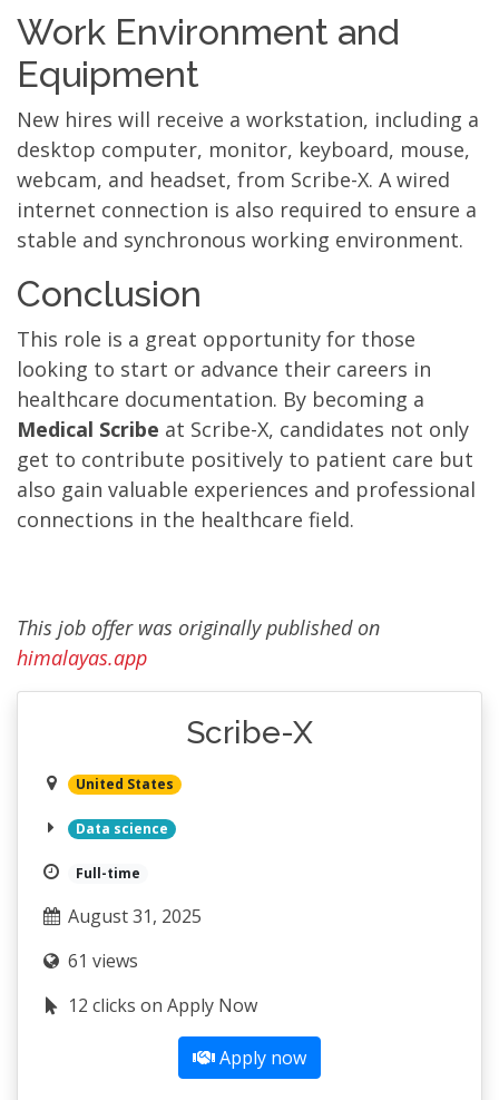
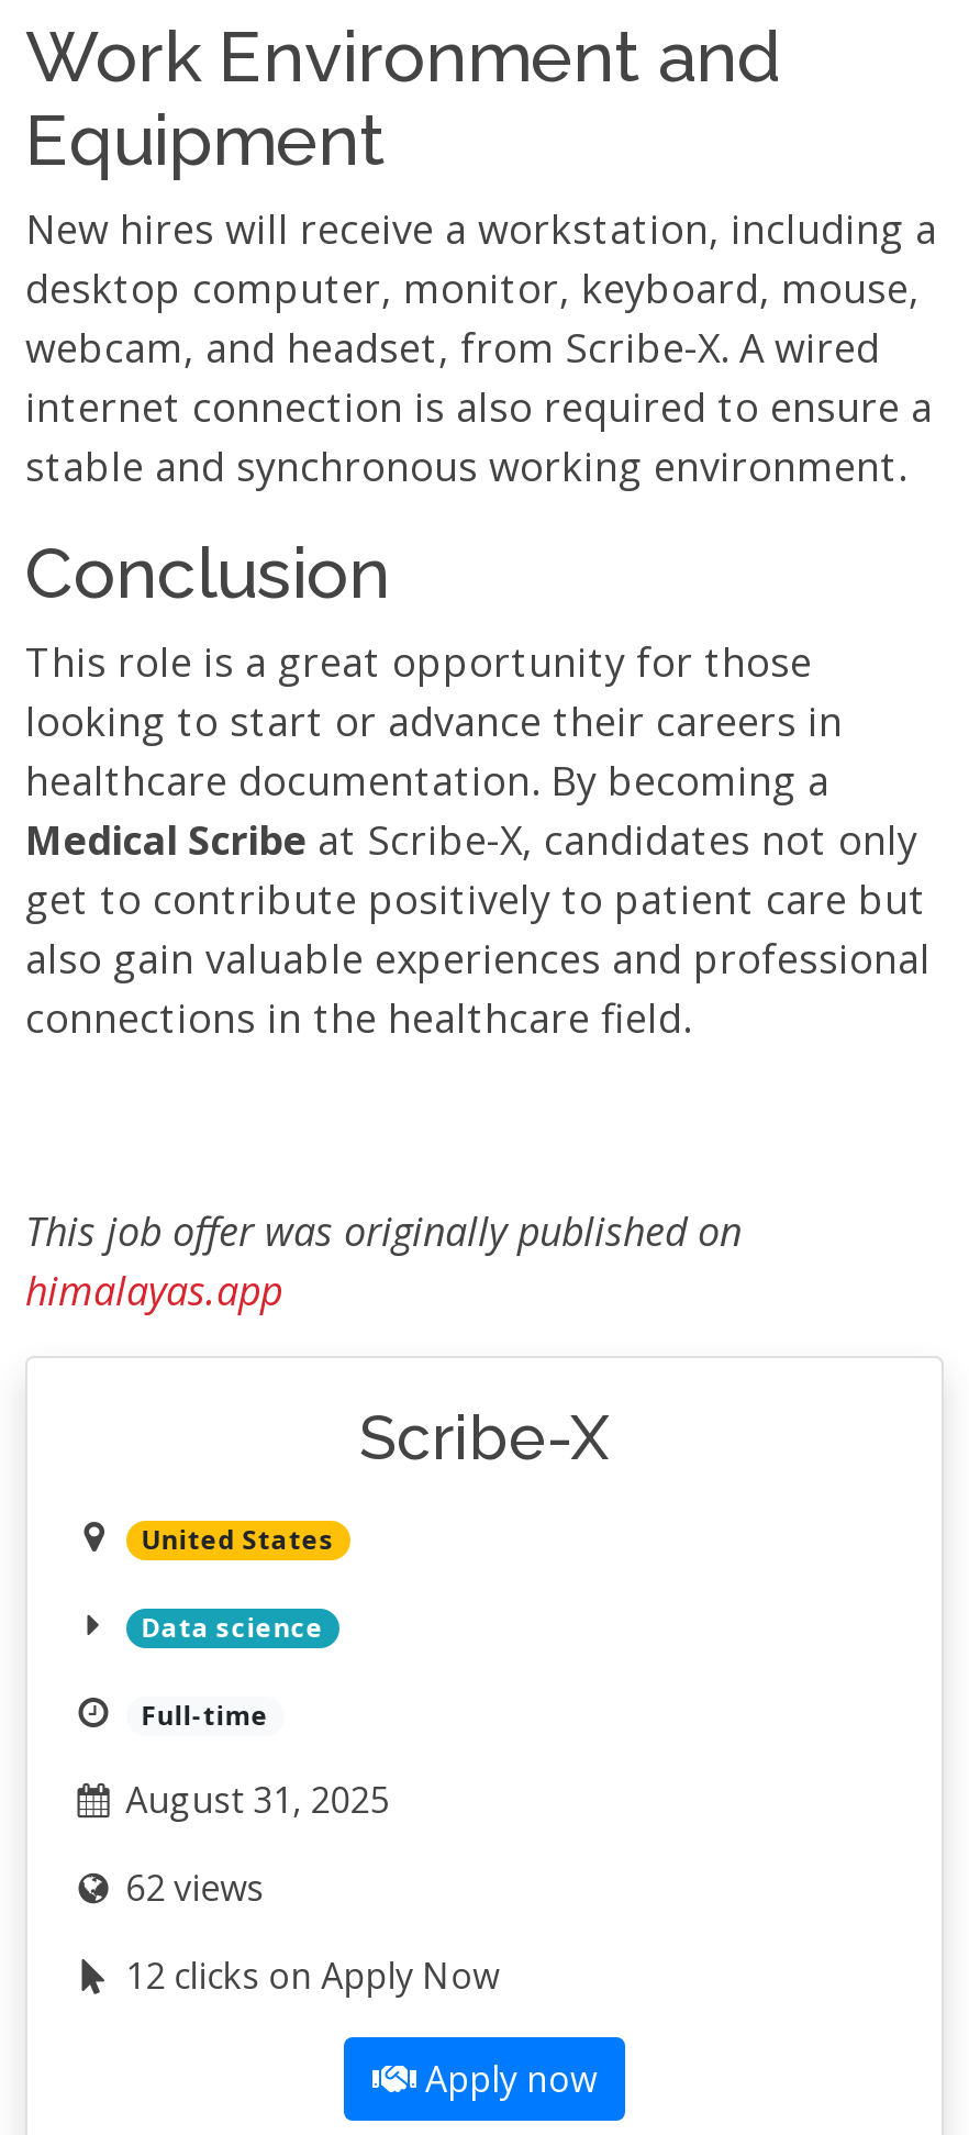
[63,948,138,973] 61 views -> [117,1864,264,1912] 62 views

